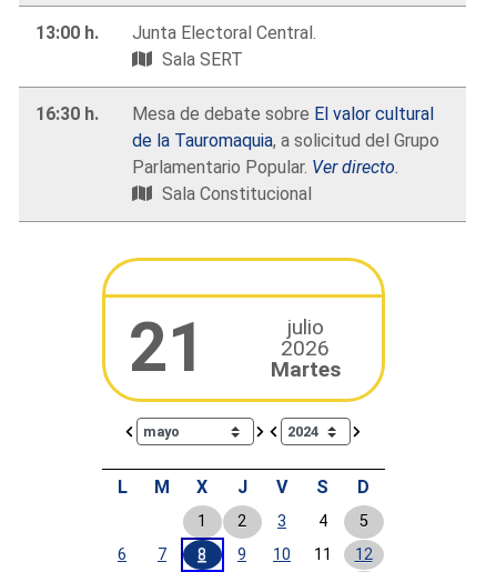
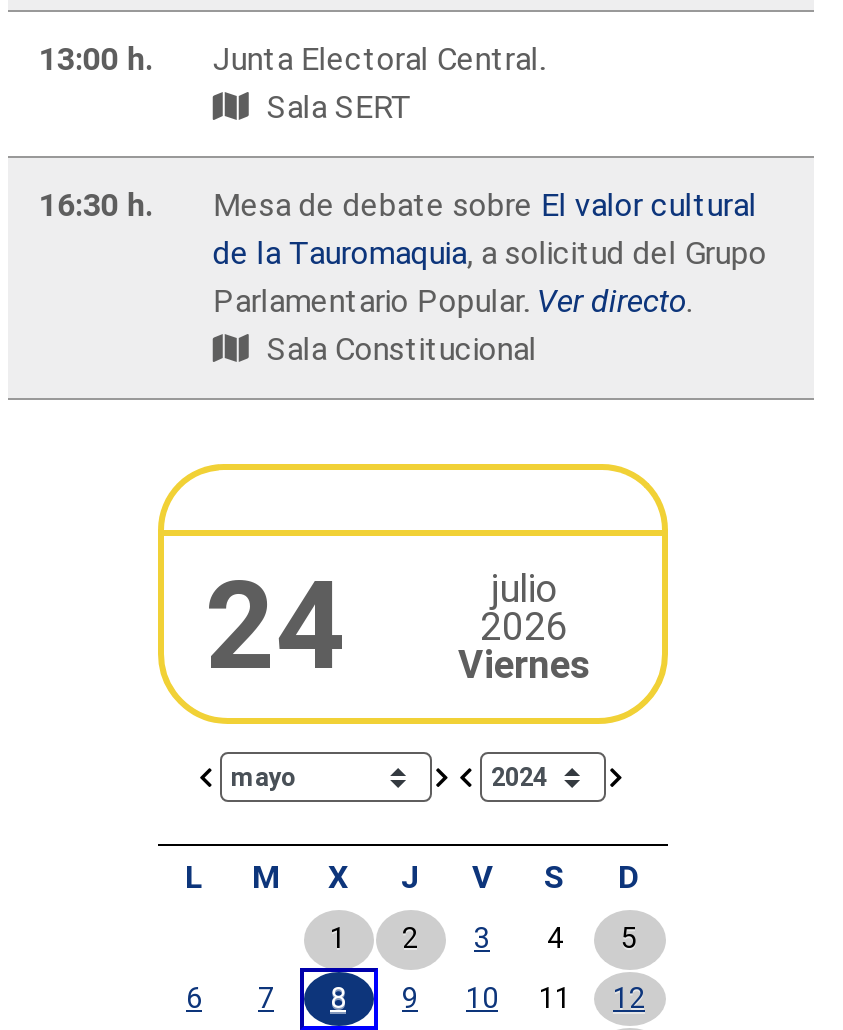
[128,309,206,388] 21 -> [205,556,345,698] 24
[270,357,340,382] Martes -> [458,642,590,688] Viernes

